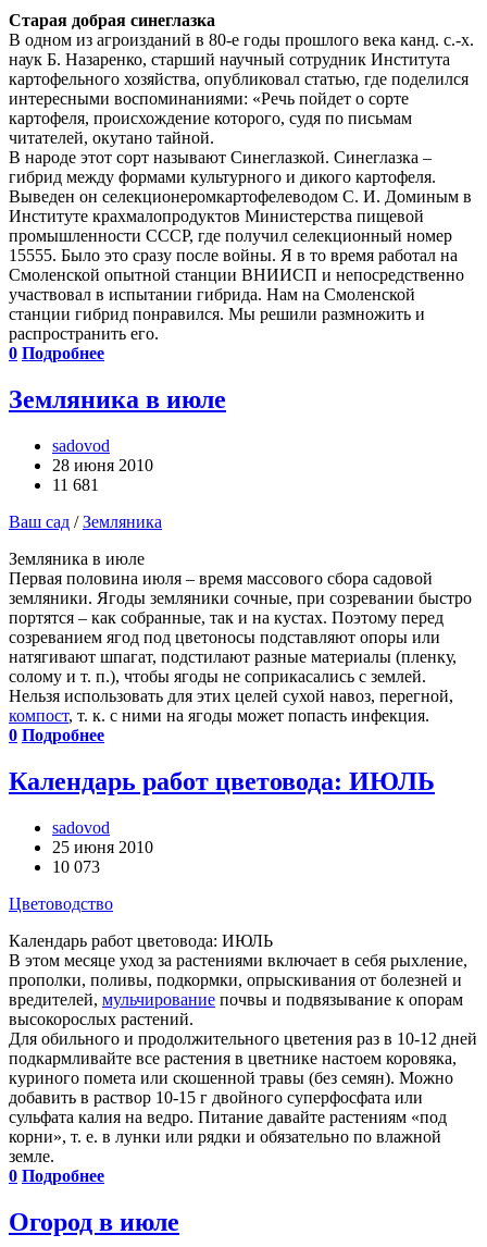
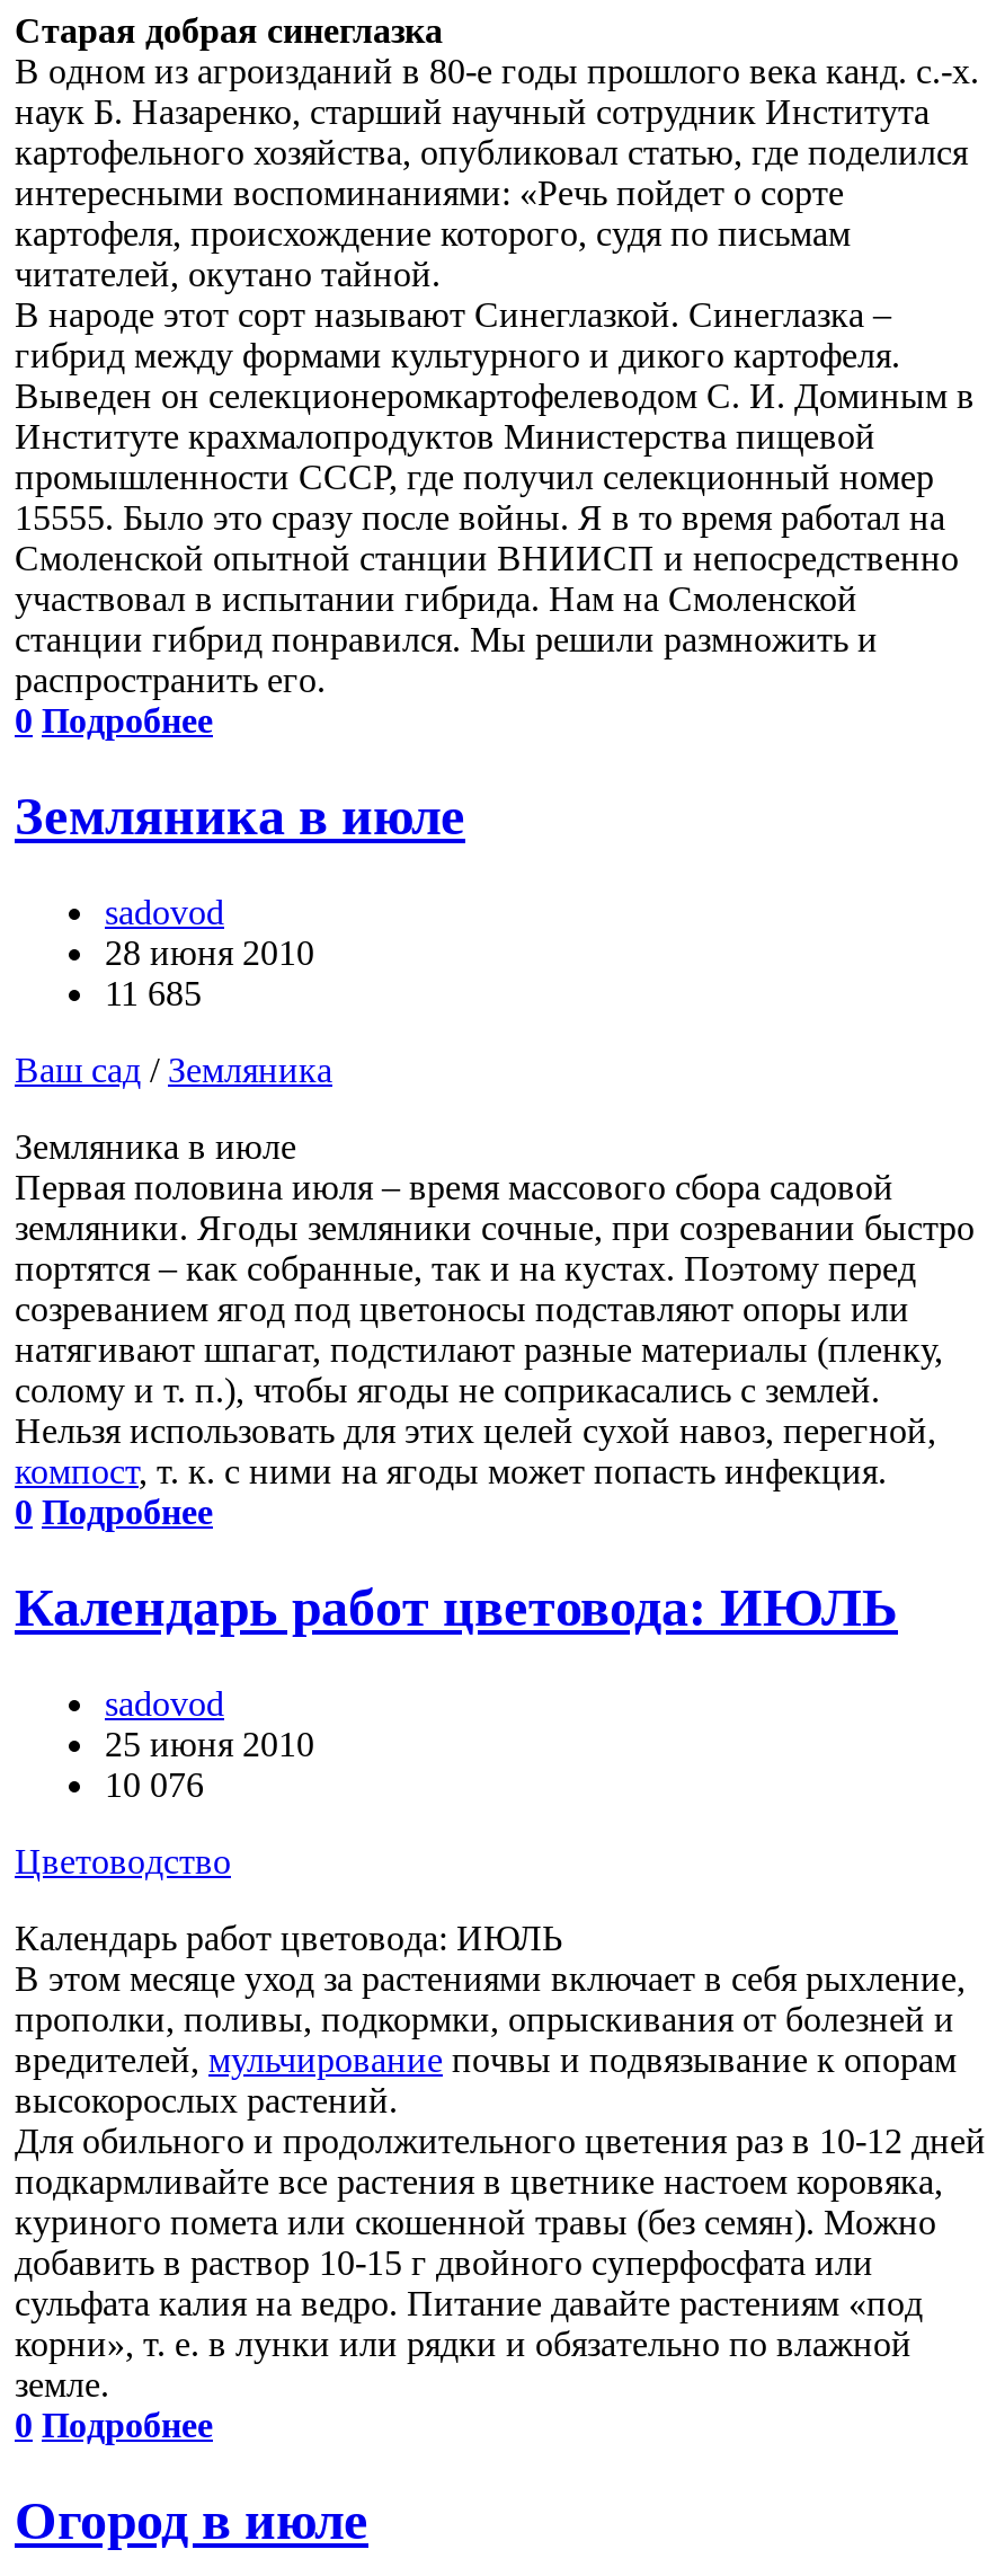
[52,476,99,494] 11 681 -> [105,974,202,1012] 11 685
[52,857,100,876] 10 073 -> [105,1765,204,1803] 10 076

